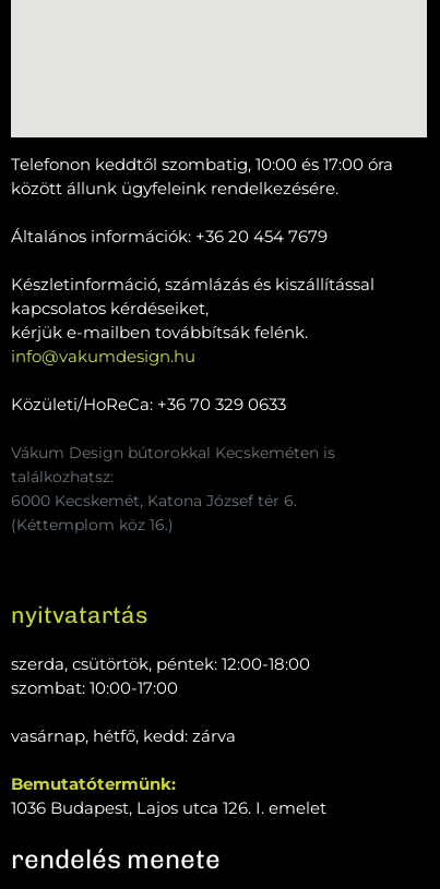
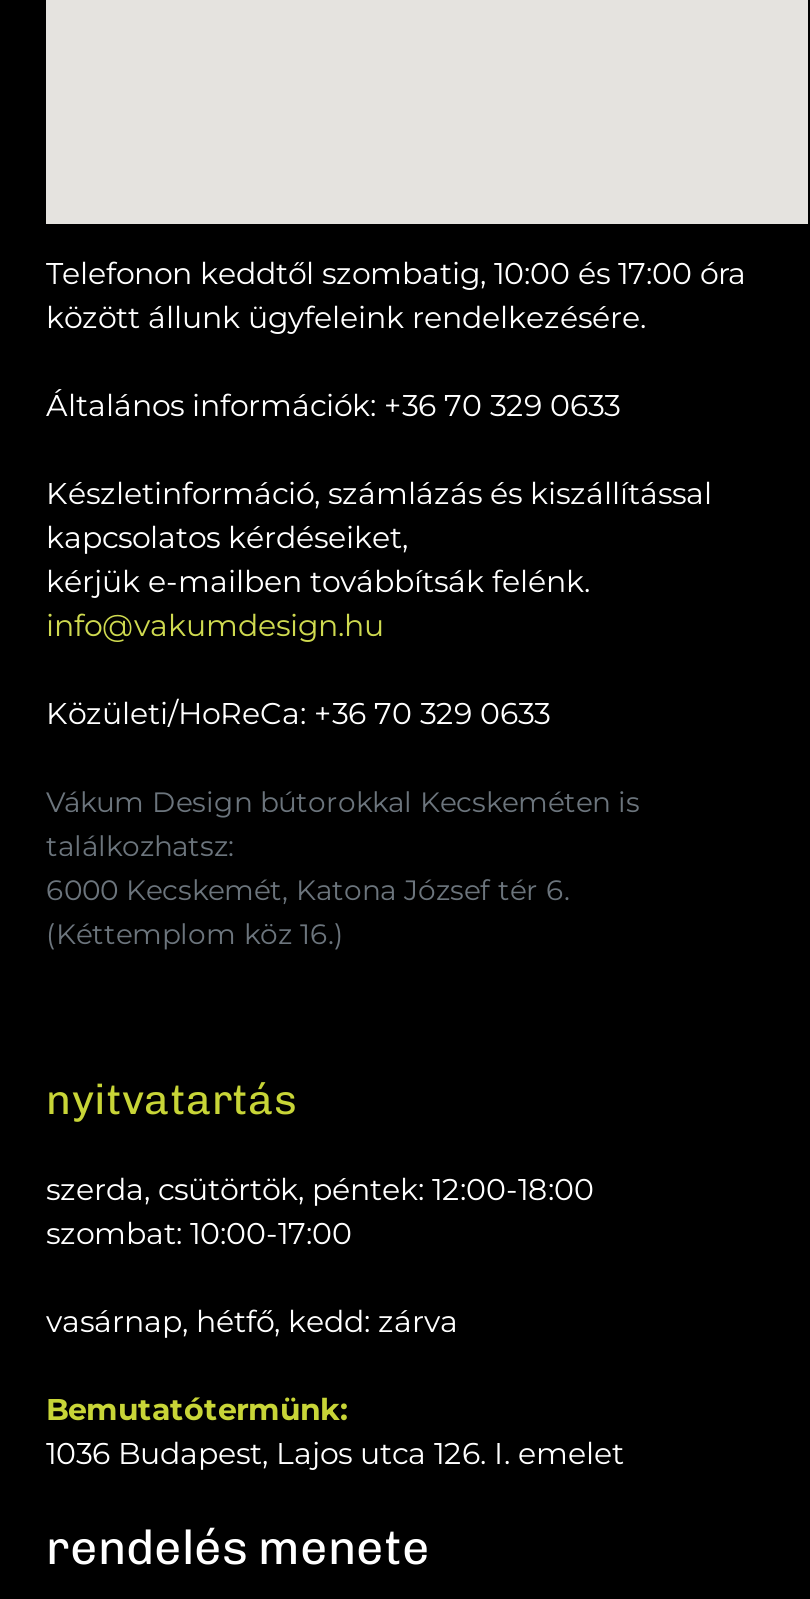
[11,225,328,246] Általános információk: +36 20 454 7679 -> [46,385,620,423] Általános információk: +36 70 329 0633

